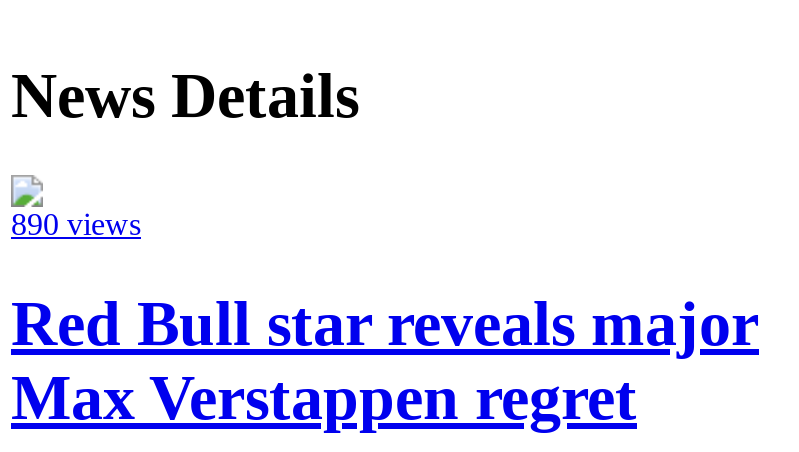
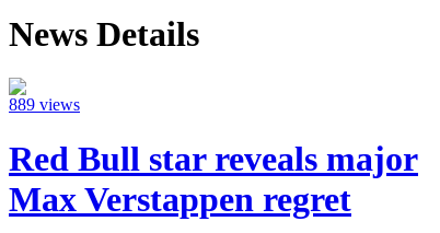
[11,208,141,242] 890 views -> [9,95,80,114] 889 views

